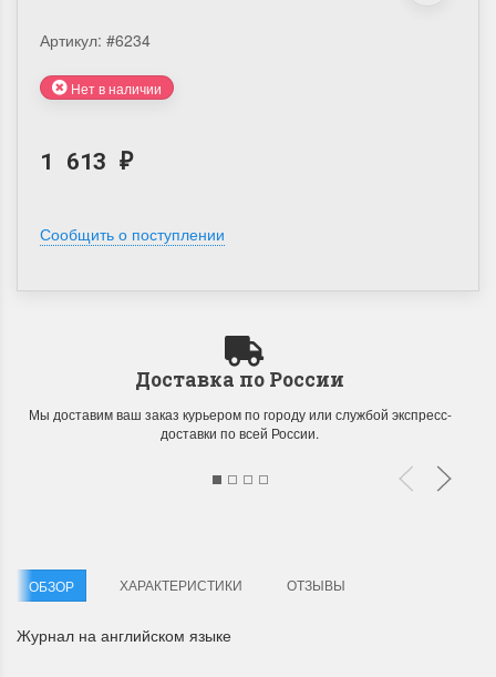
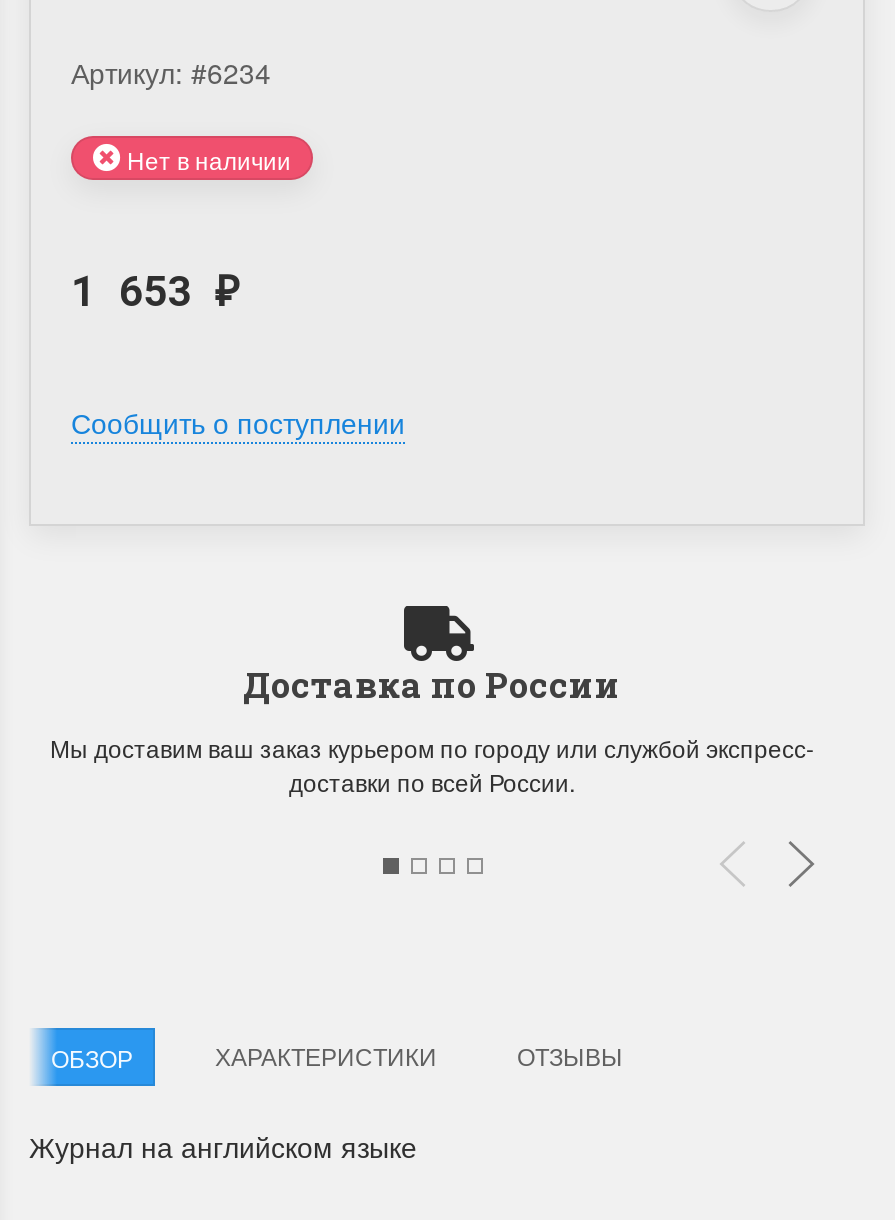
[40,145,132,177] 1 613 ₽ -> [71,263,237,319] 1 653 ₽

